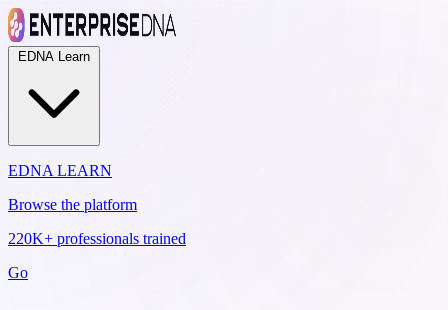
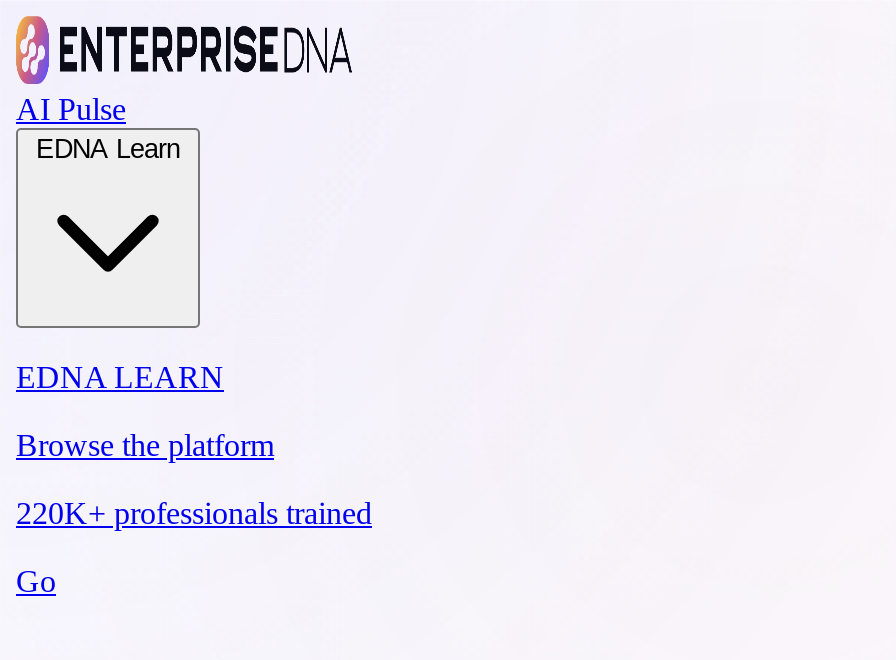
none -> [16,92,126,126] AI Pulse

